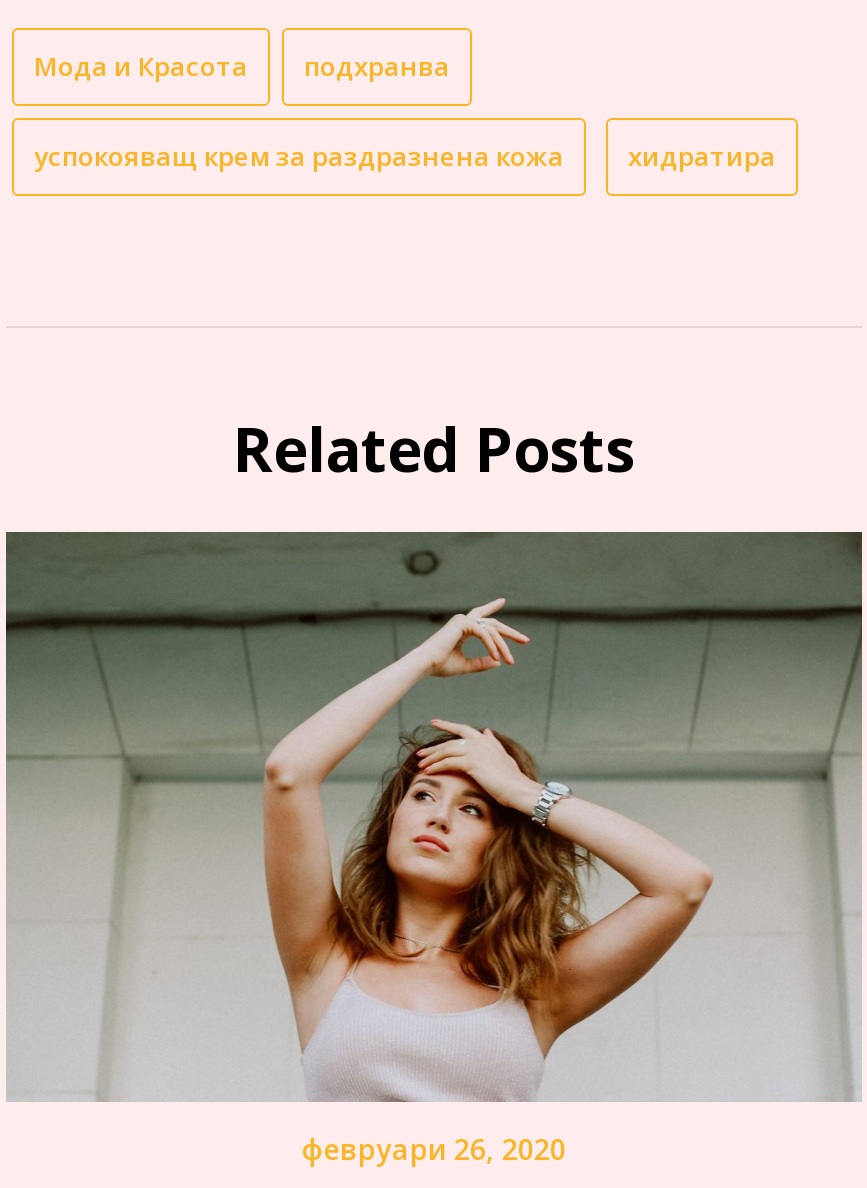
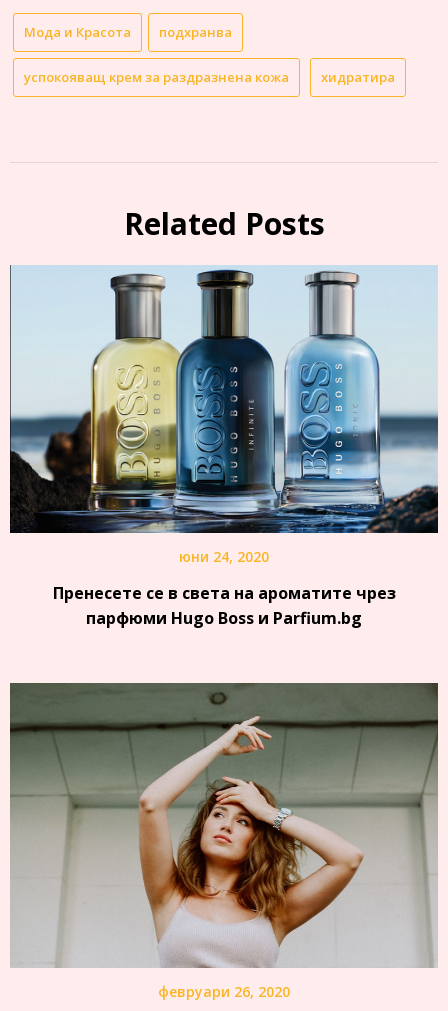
none -> [9,265,439,629] [image] | юни 24, 2020 | Пренесете се в света на ароматите чрез | парфюми Hugo Boss и Parfium.bg

